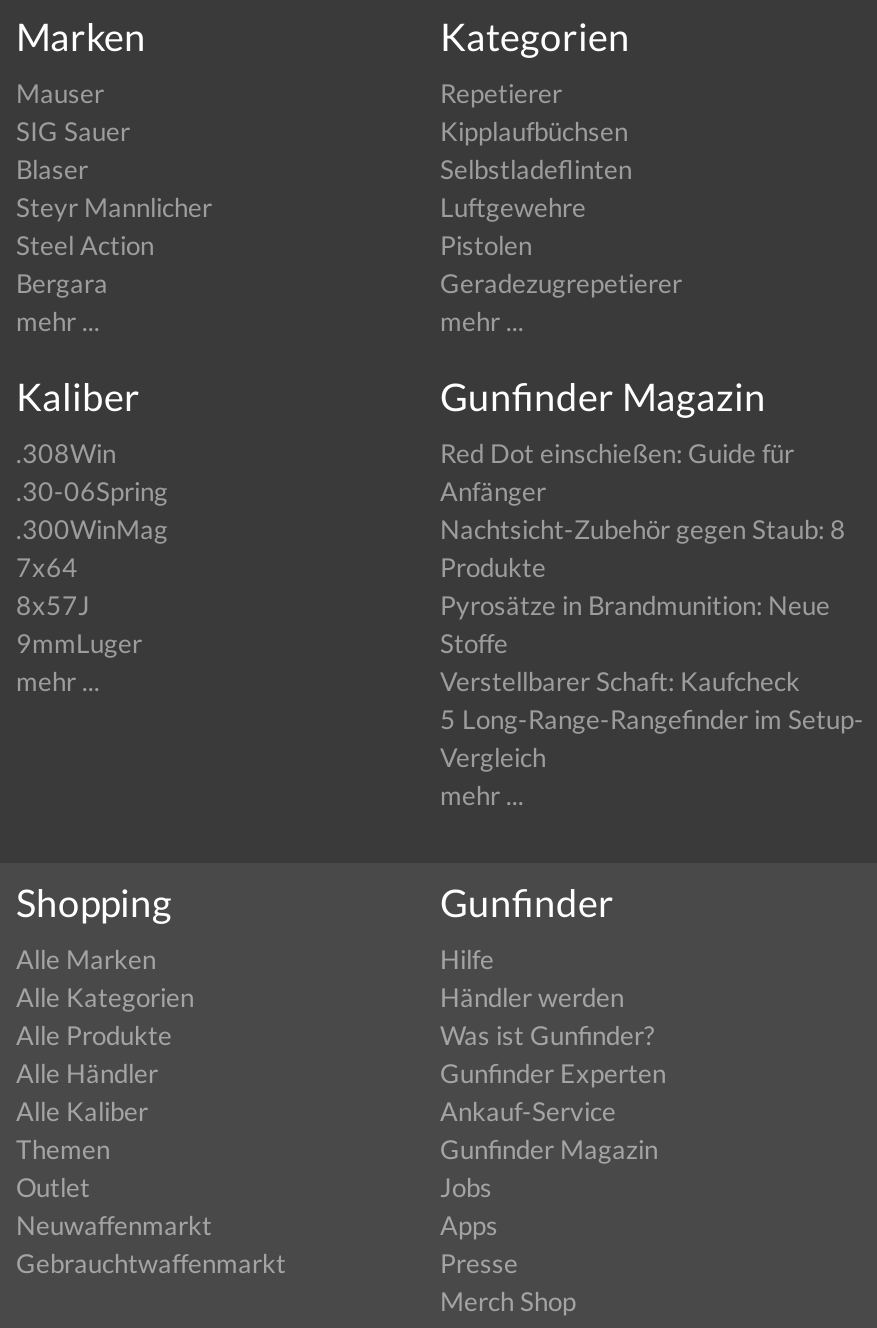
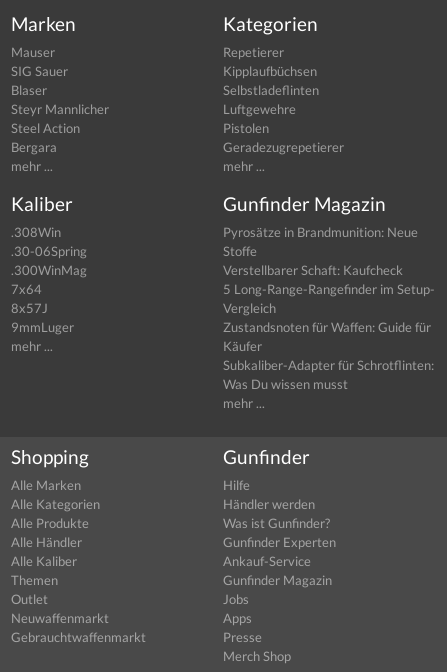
[440,436,846,582] Red Dot einschießen: Guide für | Anfänger | Nachtsicht-Zubehör gegen Staub: 8 | Produkte -> none
moved [440,588,864,772] -> [223,224,435,316]: Pyrosätze in Brandmunition: Neue | Stoffe | Verstellbarer Schaft: Kaufcheck | 5 Long-Range-Rangefinder im Setup- | Vergleich
none -> [223,319,434,392] Zustandsnoten für Waffen: Guide für | Käufer | Subkaliber-Adapter für Schrotflinten: | Was Du wissen musst

